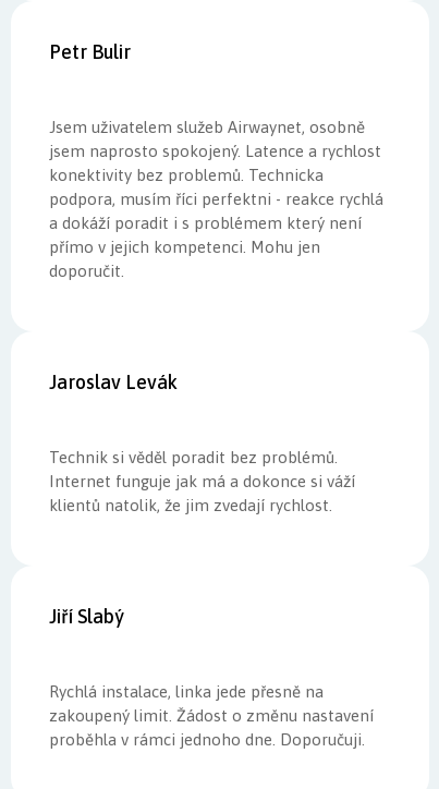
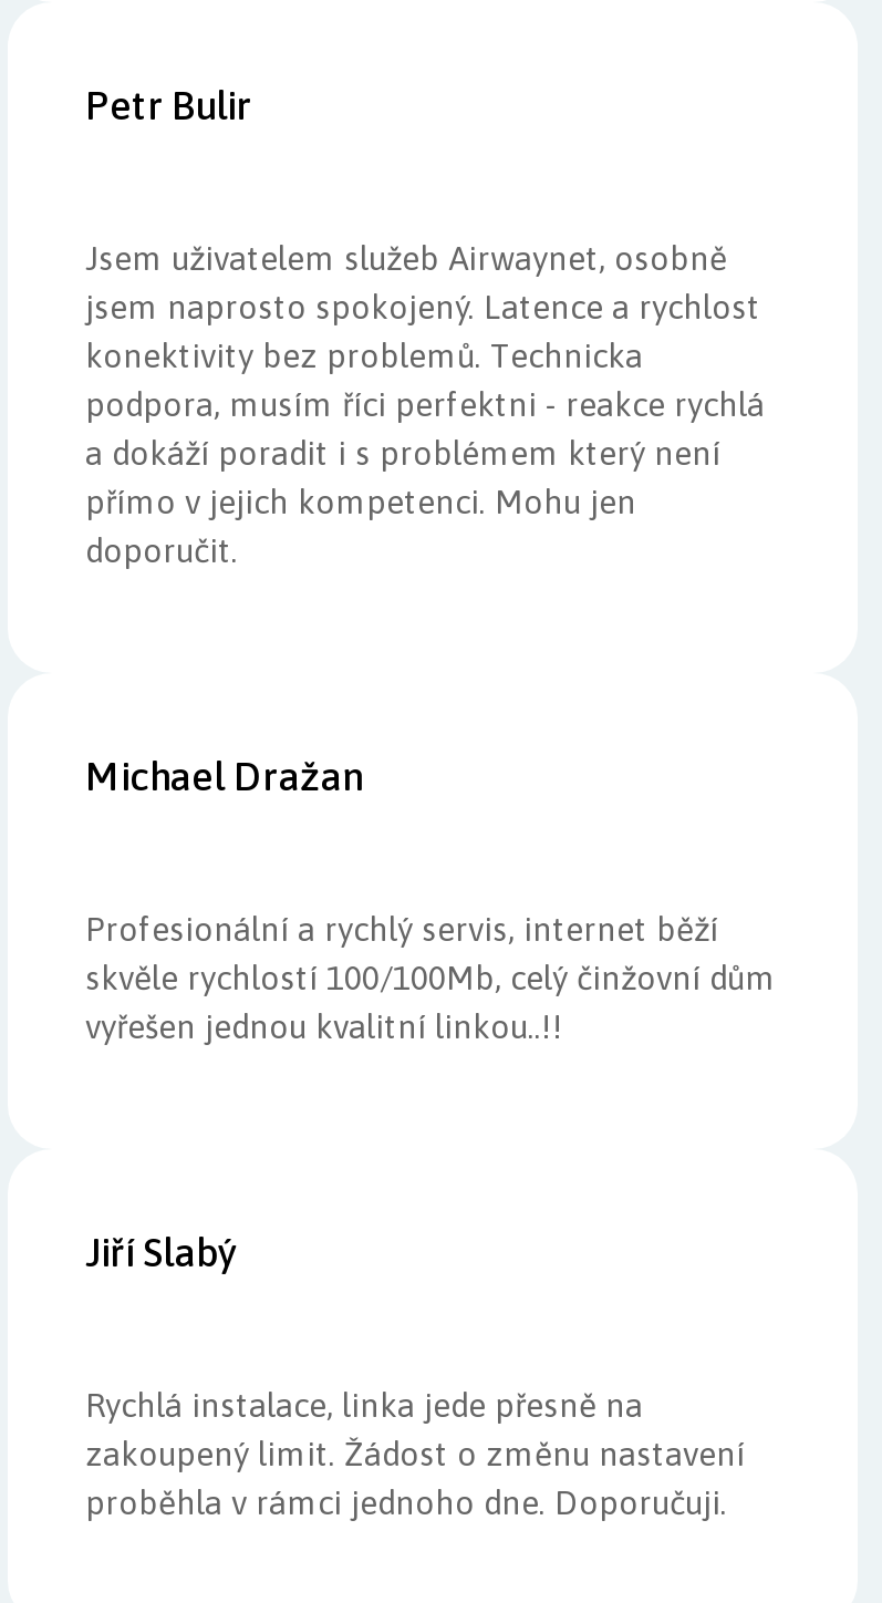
[49,370,178,393] Jaroslav Levák -> [85,753,362,799] Michael Dražan
[49,448,355,514] Technik si věděl poradit bez problémů. | Internet funguje jak má a dokonce si váží | klientů natolik, že jim zvedají rychlost. -> [85,910,776,1045] Profesionální a rychlý servis, internet běží | skvěle rychlostí 100/100Mb, celý činžovní dům | vyřešen jednou kvalitní linkou..!!

